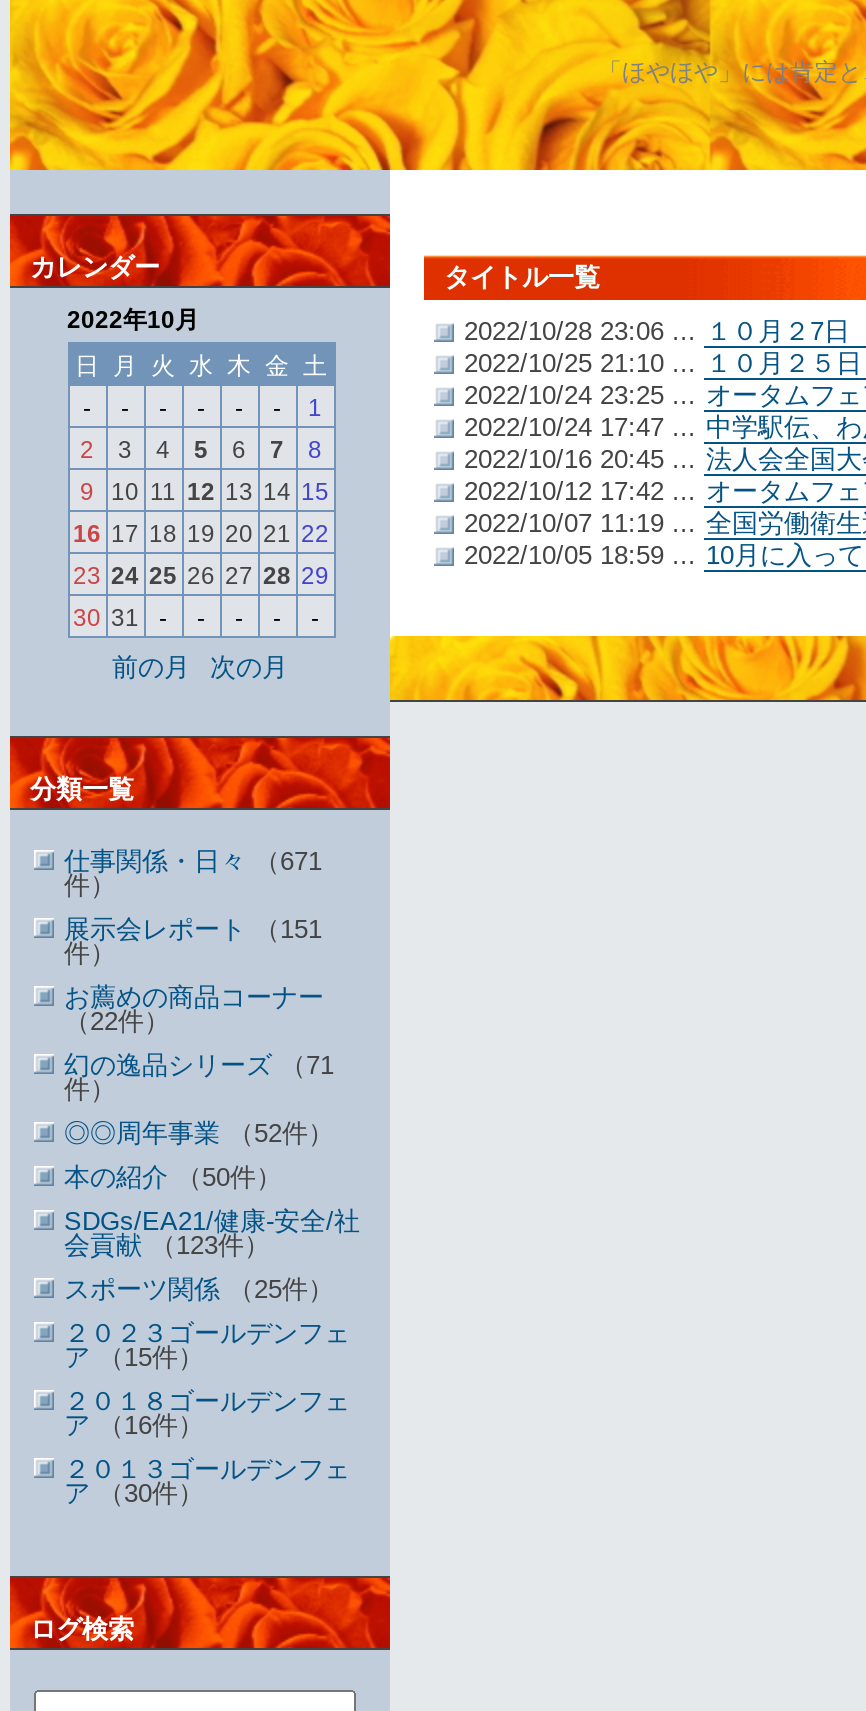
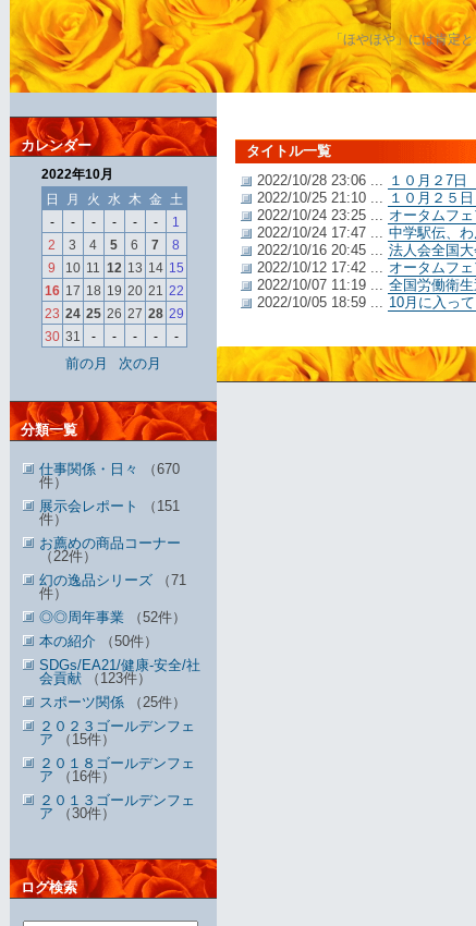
[64,846,322,876] 仕事関係・日々（671 -> [39,461,180,477] 仕事関係・日々（670

